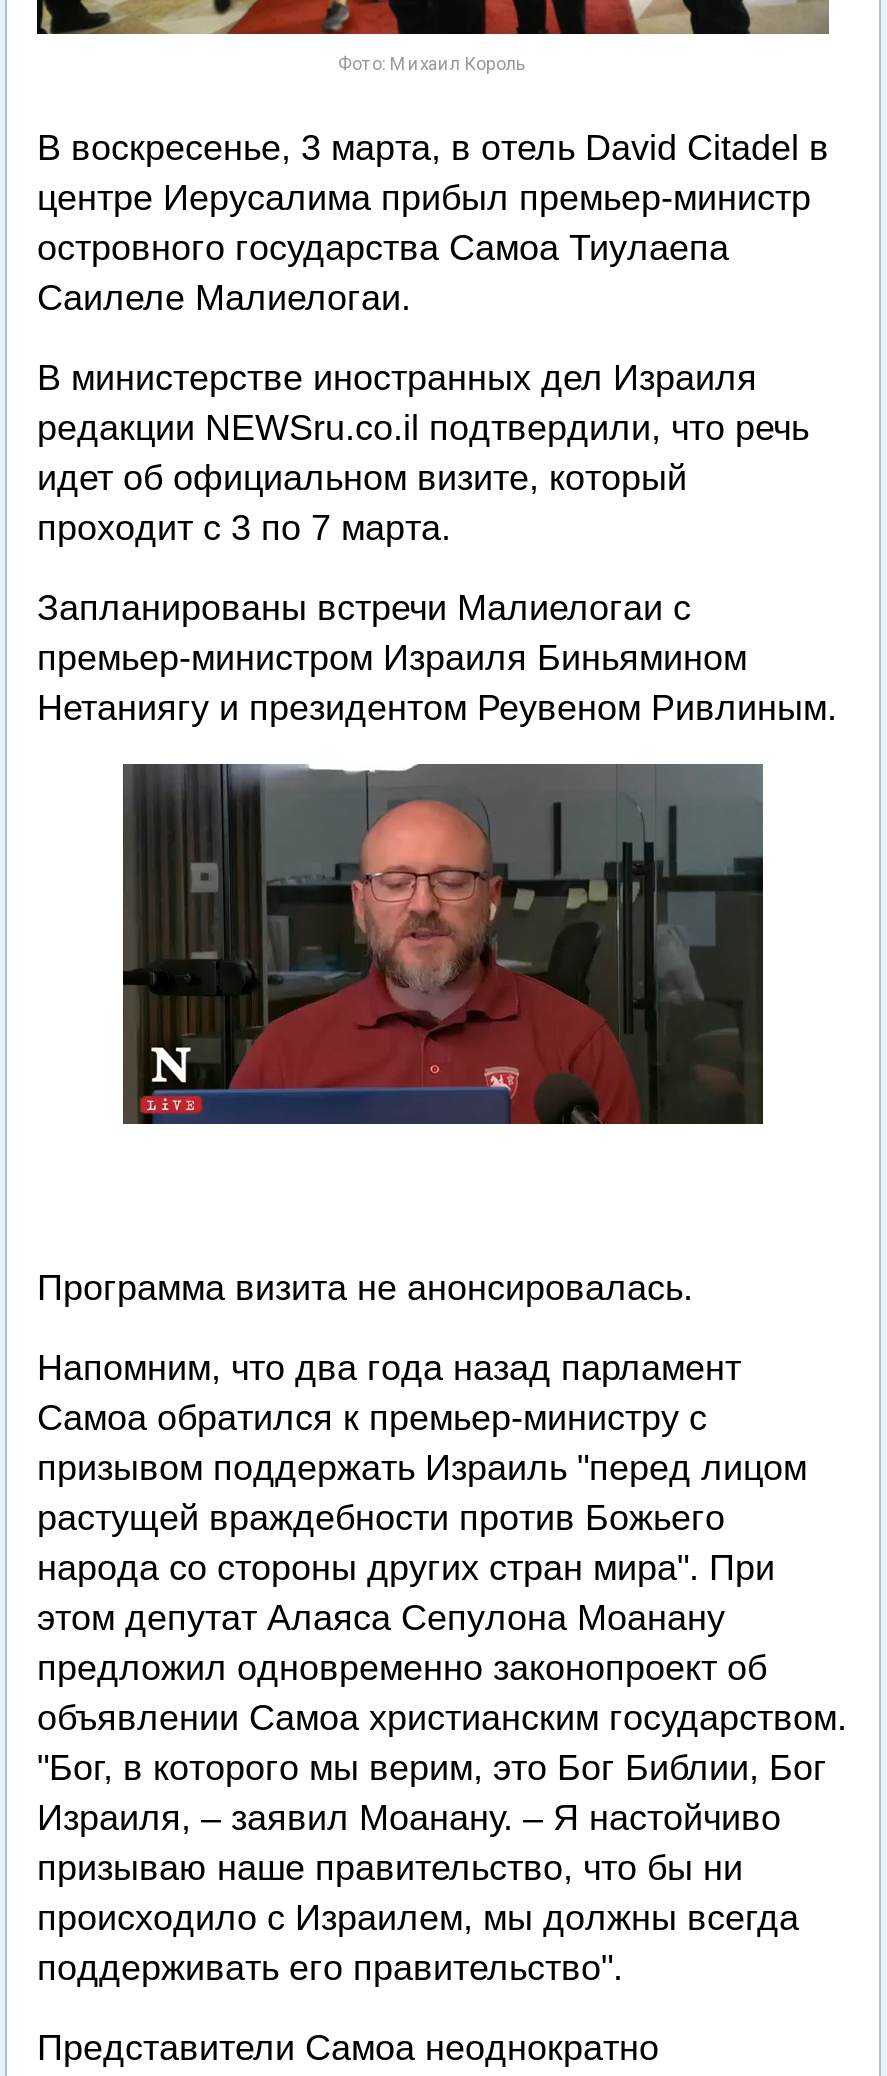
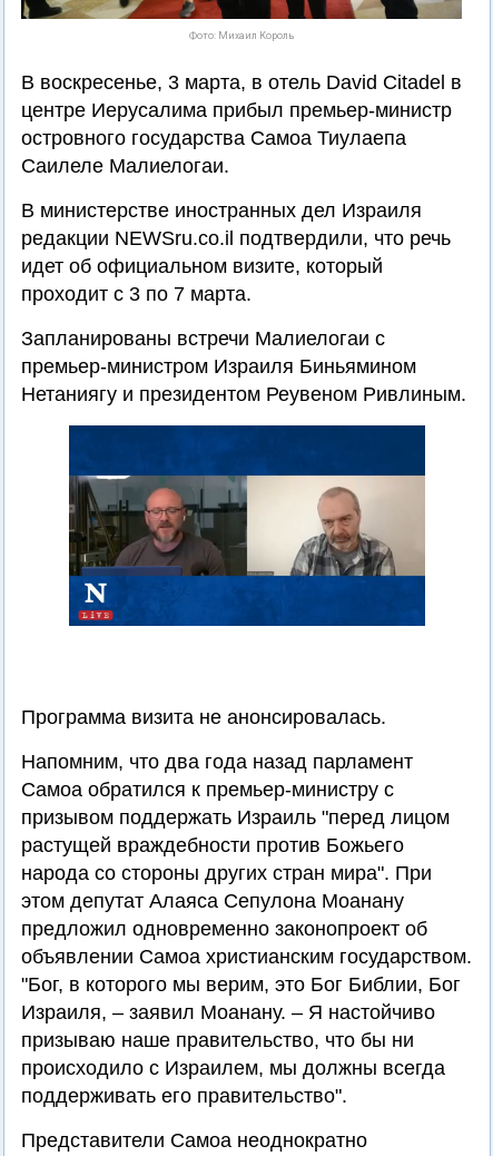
[123,762,765,1126] [image] -> [69,424,426,627] [image]

